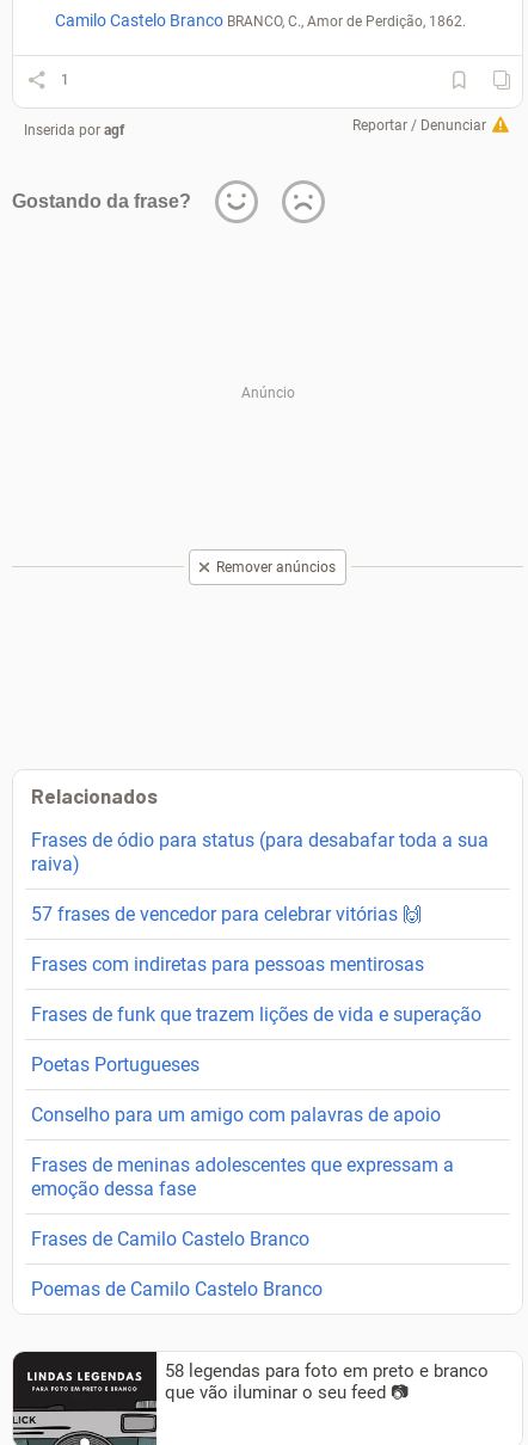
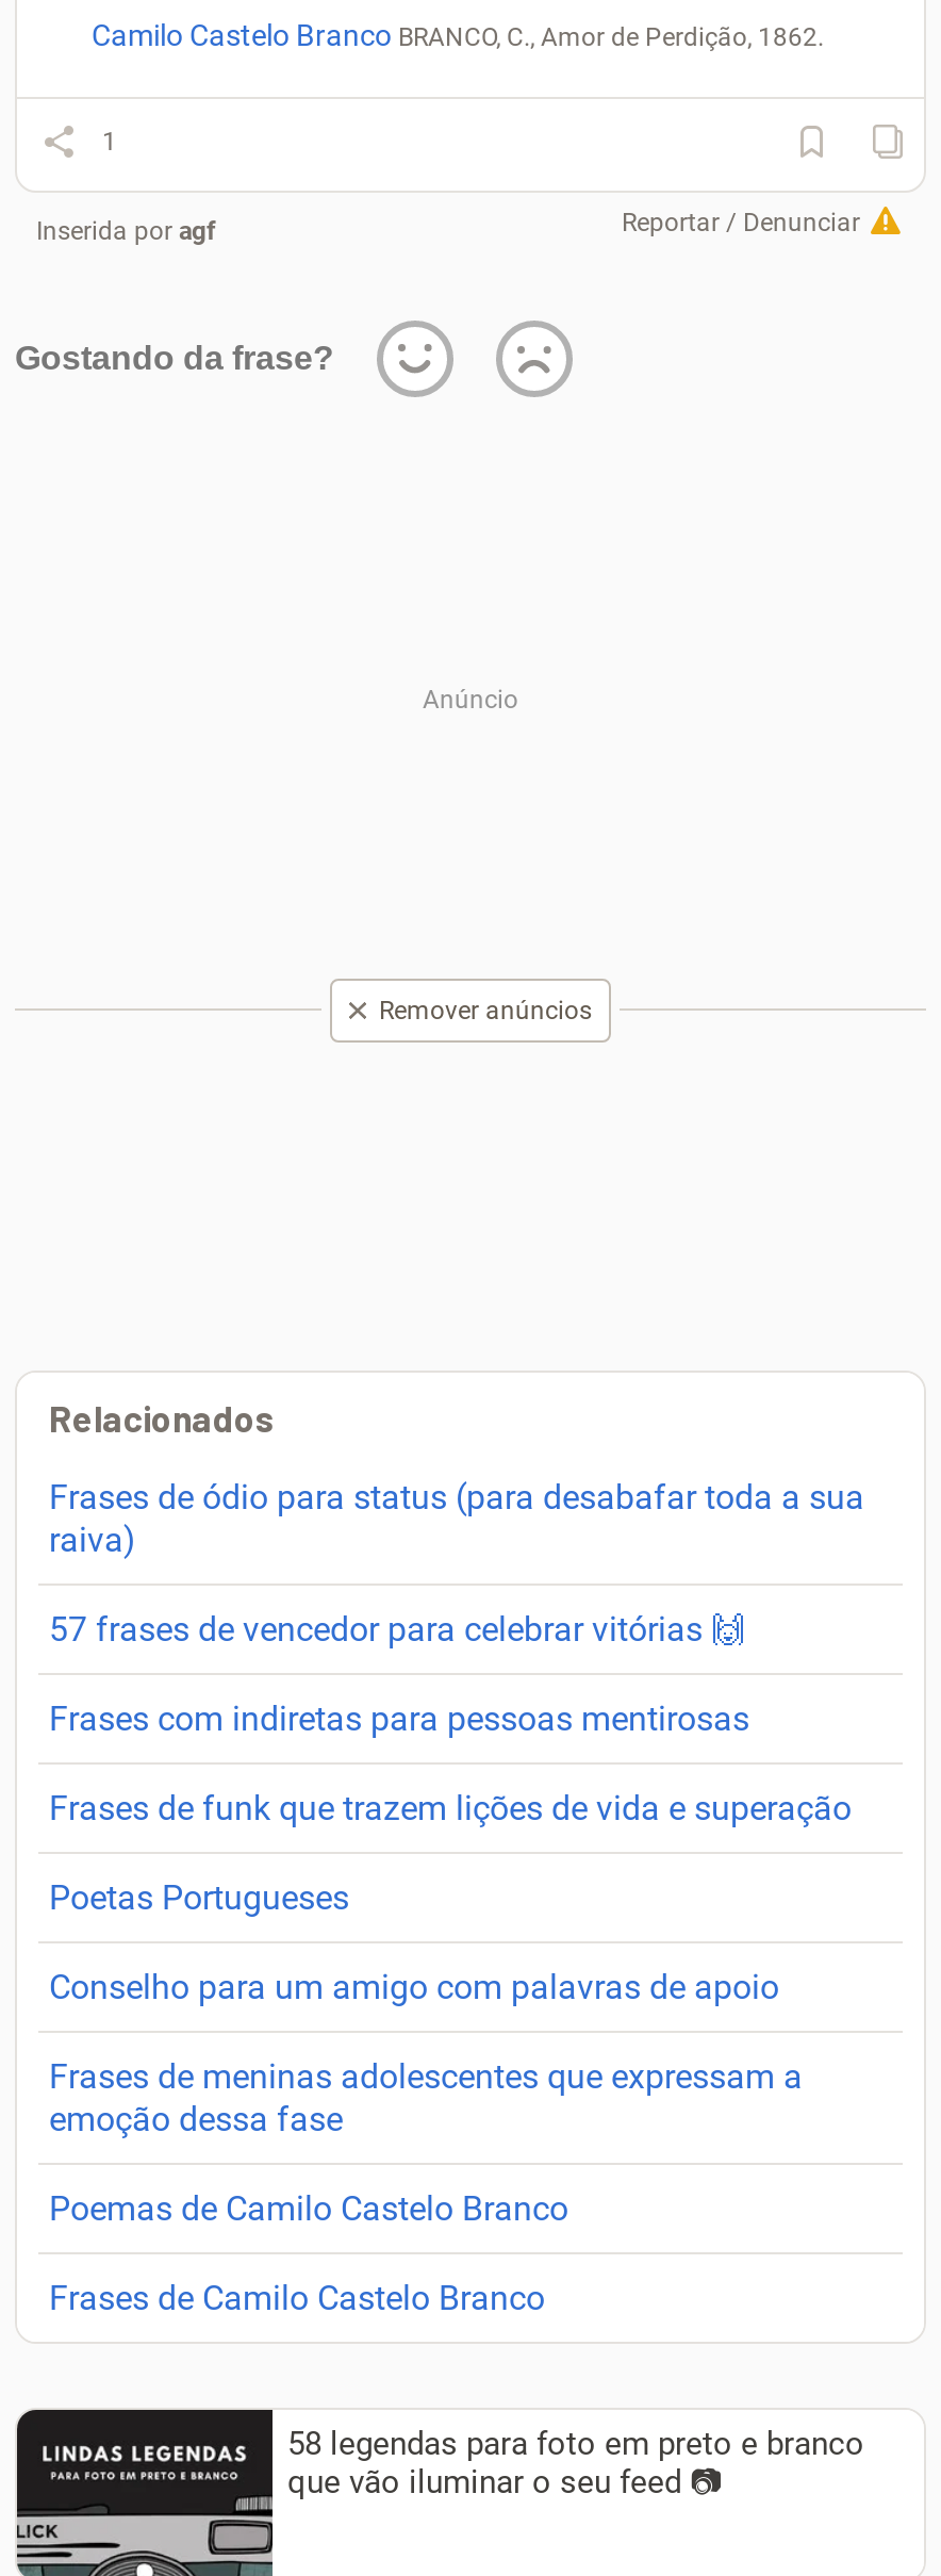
moved [31,1227,309,1250] -> [49,2277,545,2317]: Frases de Camilo Castelo Branco
moved [31,1277,323,1300] -> [49,2188,568,2228]: Poemas de Camilo Castelo Branco

